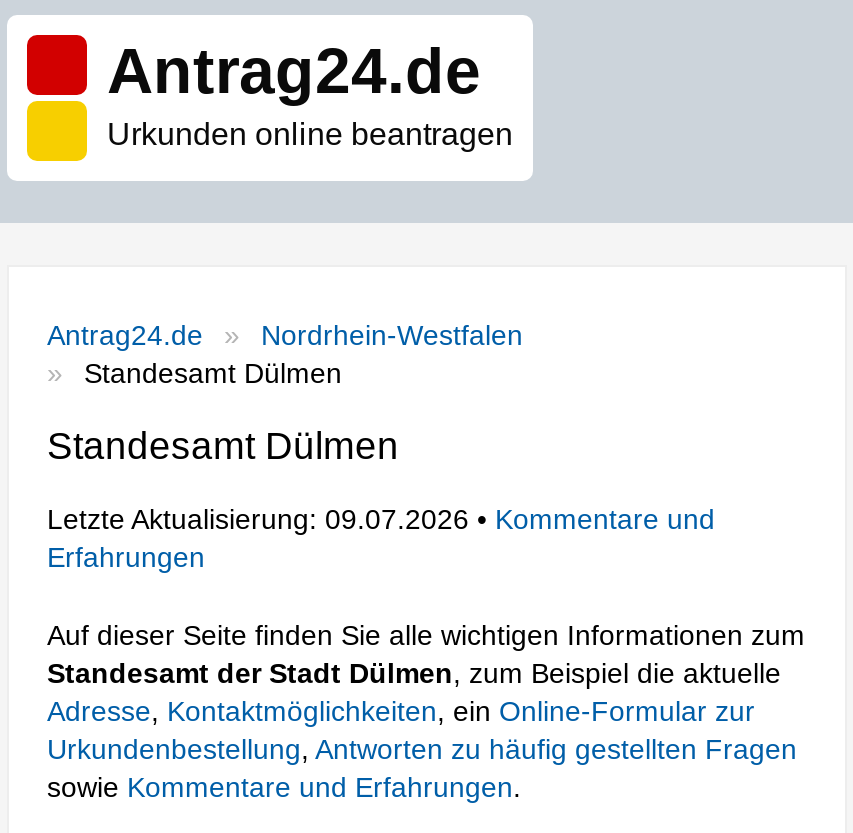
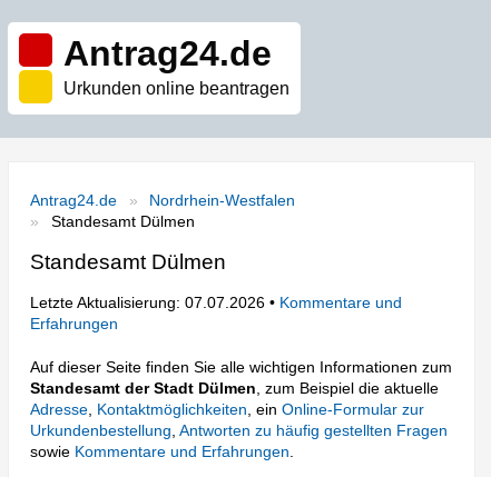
[47,503,715,535] Letzte Aktualisierung: 09.07.2026 • Kommentare und -> [30,294,402,311] Letzte Aktualisierung: 07.07.2026 • Kommentare und

